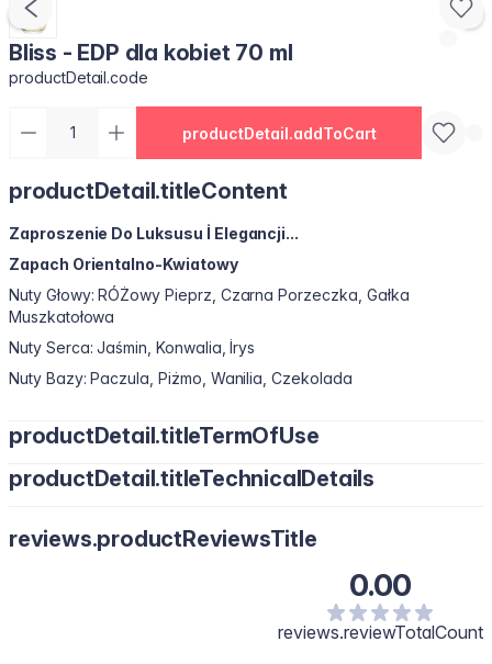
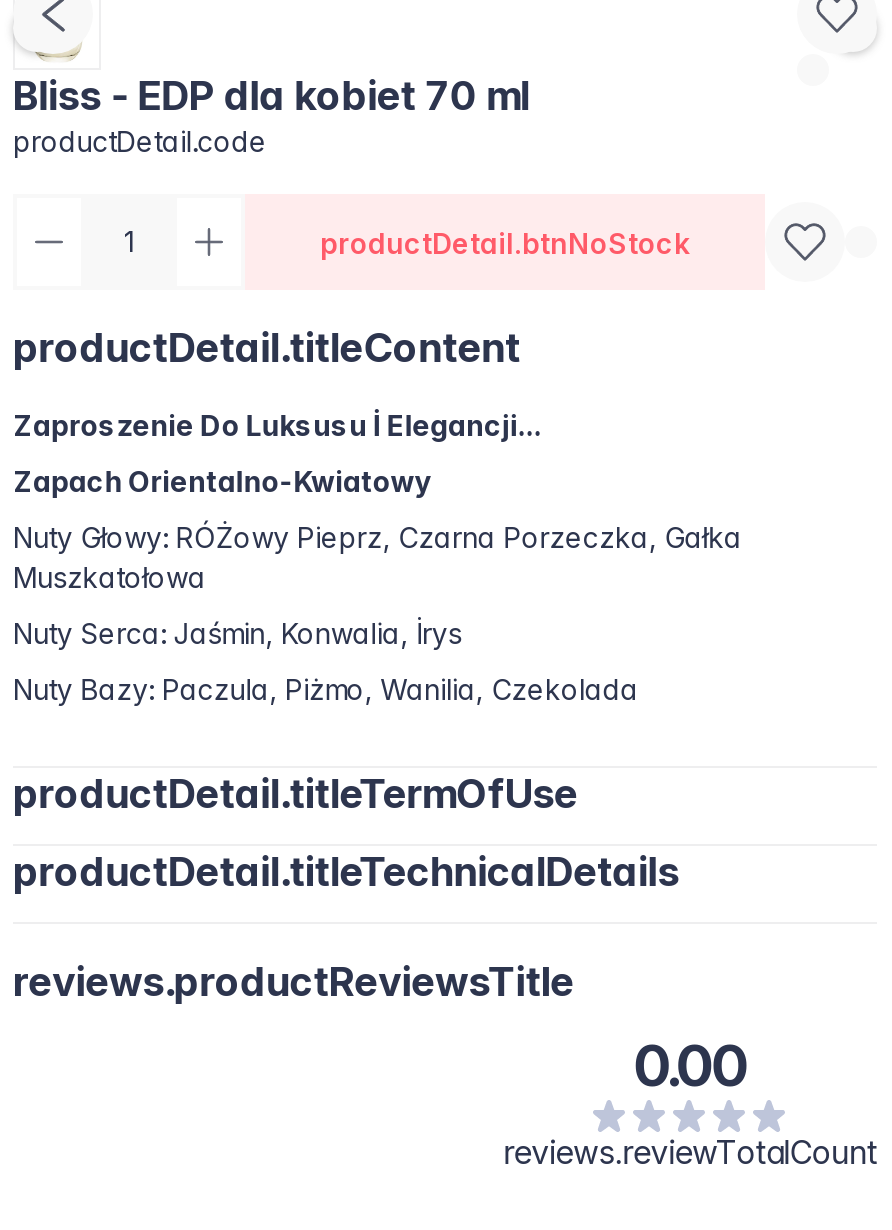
[182,123,376,142] productDetail.addToCart -> [320,225,690,259] productDetail.btnNoStock

